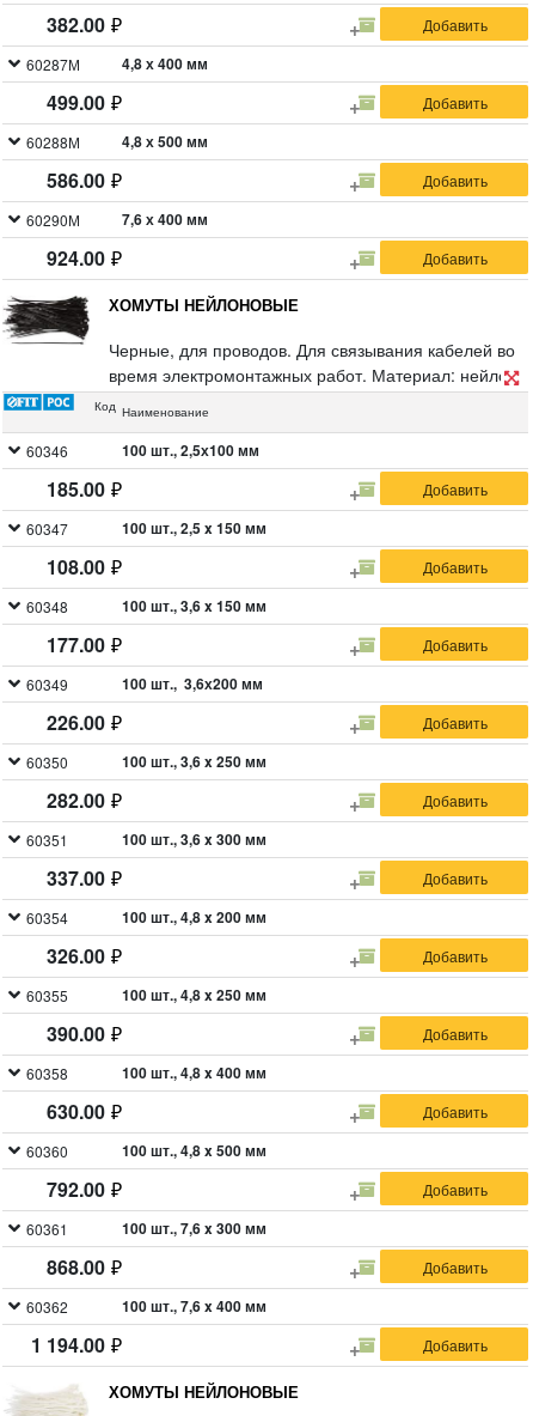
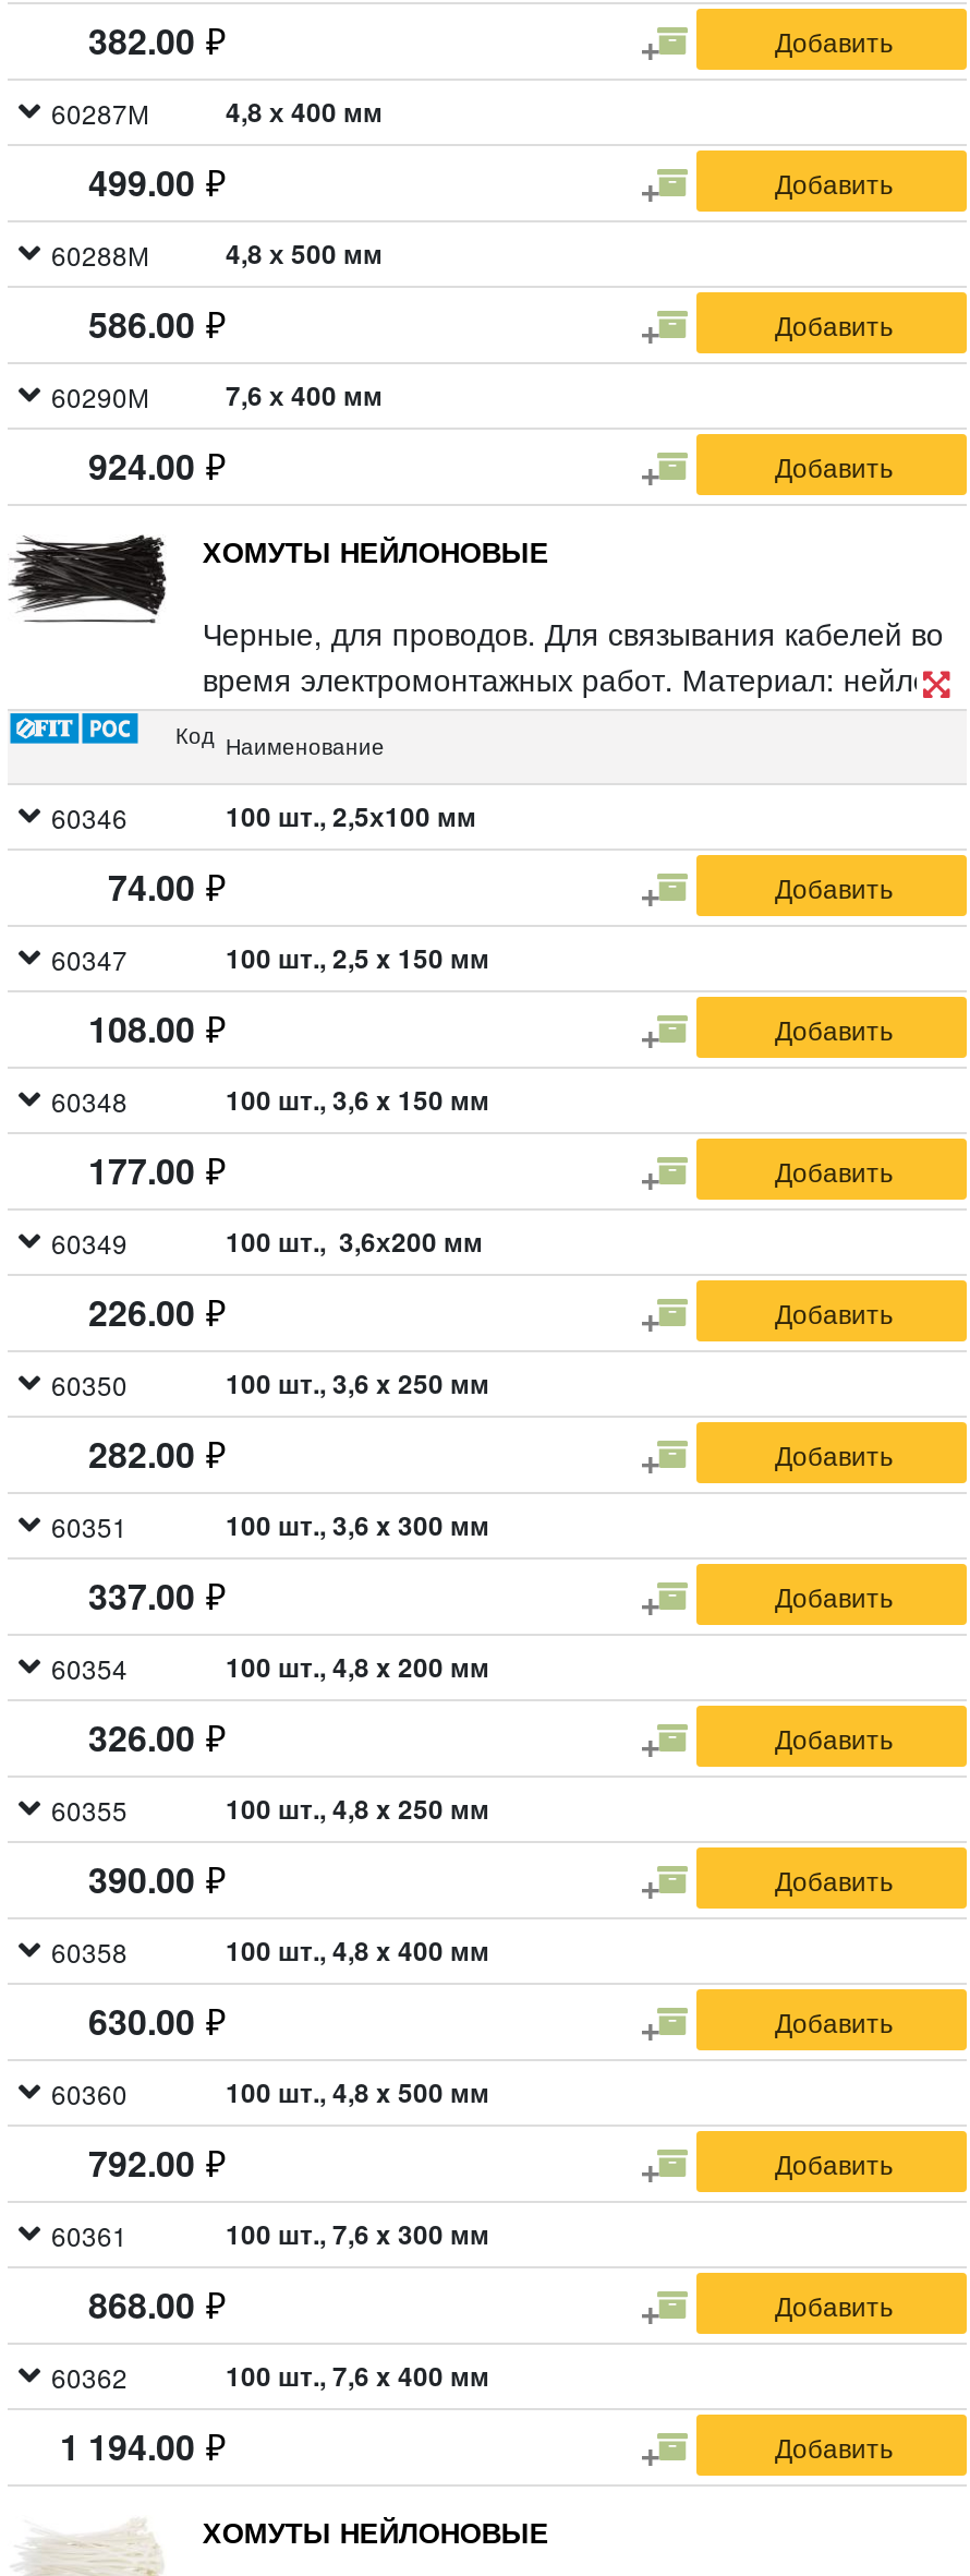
[47,475,105,503] 185.00 -> [108,862,195,912] 74.00

